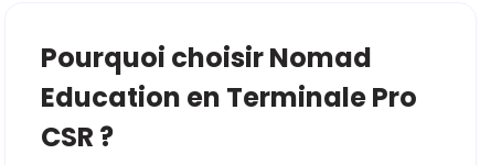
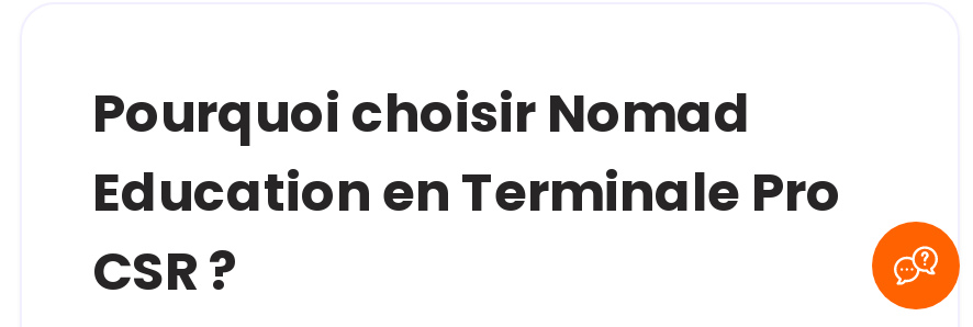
none -> [870,219,962,312] [image]

